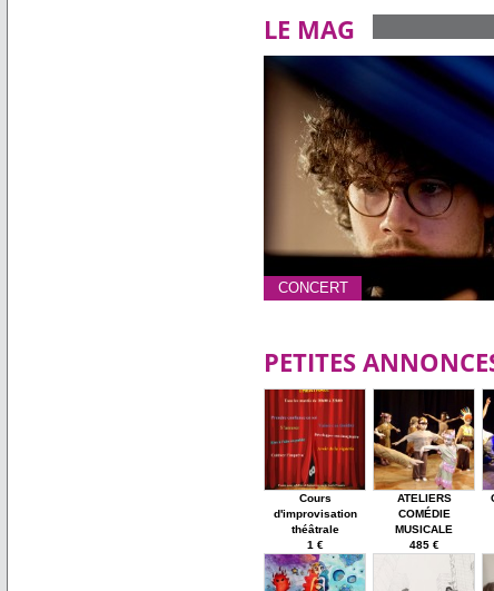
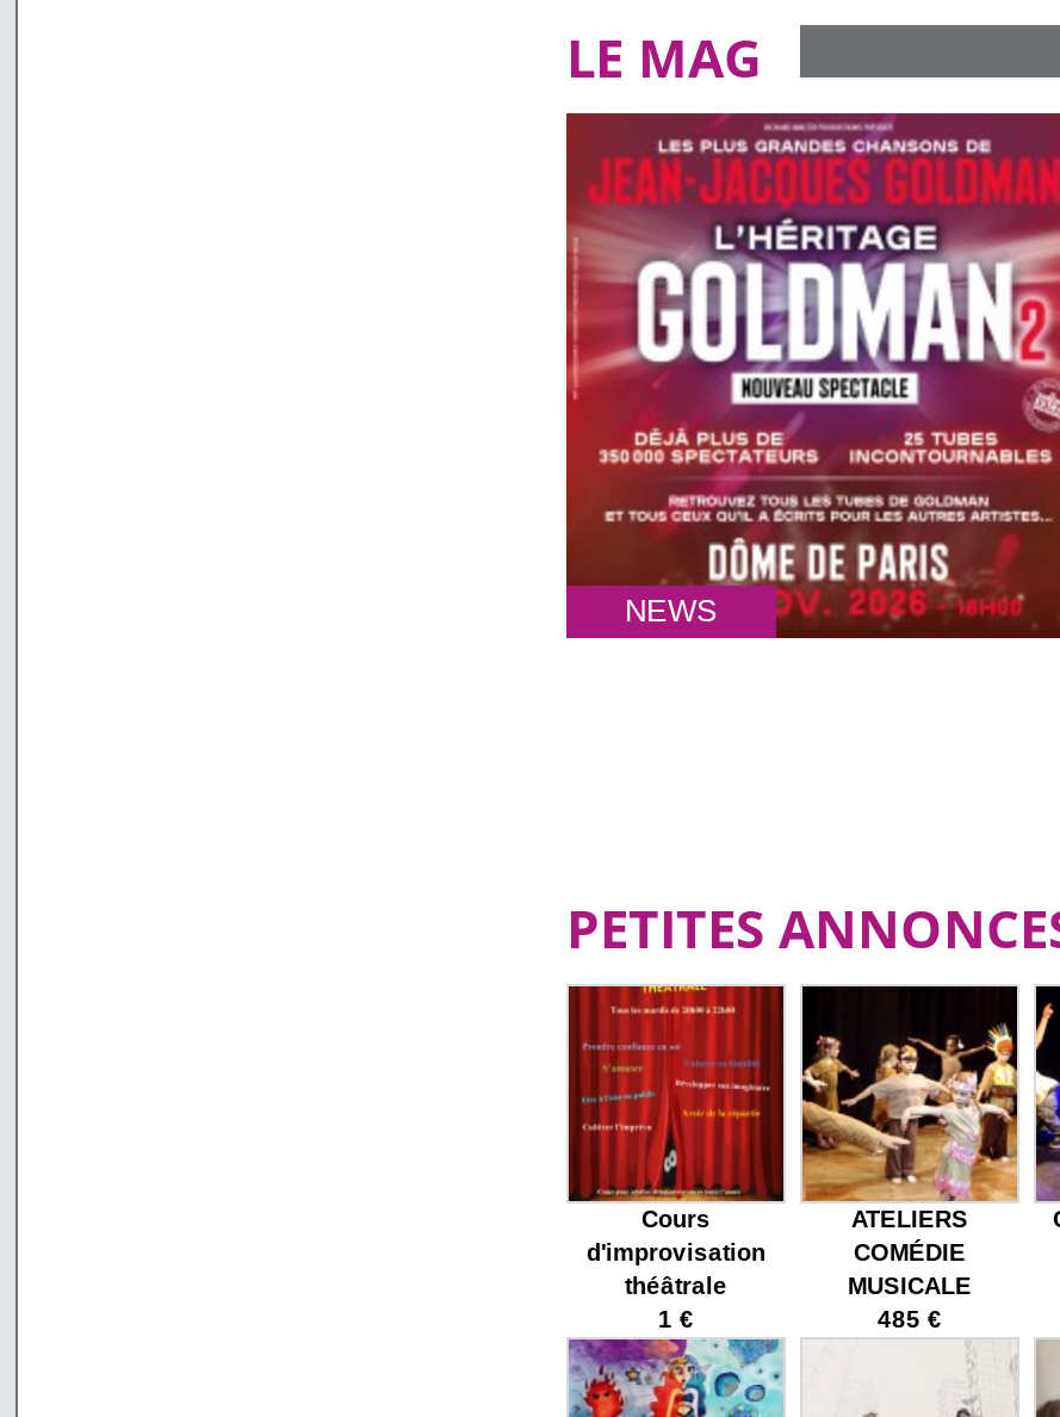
[263,55,491,302] [image] | CONCERT -> [564,111,1053,641] [image] | NEWS

